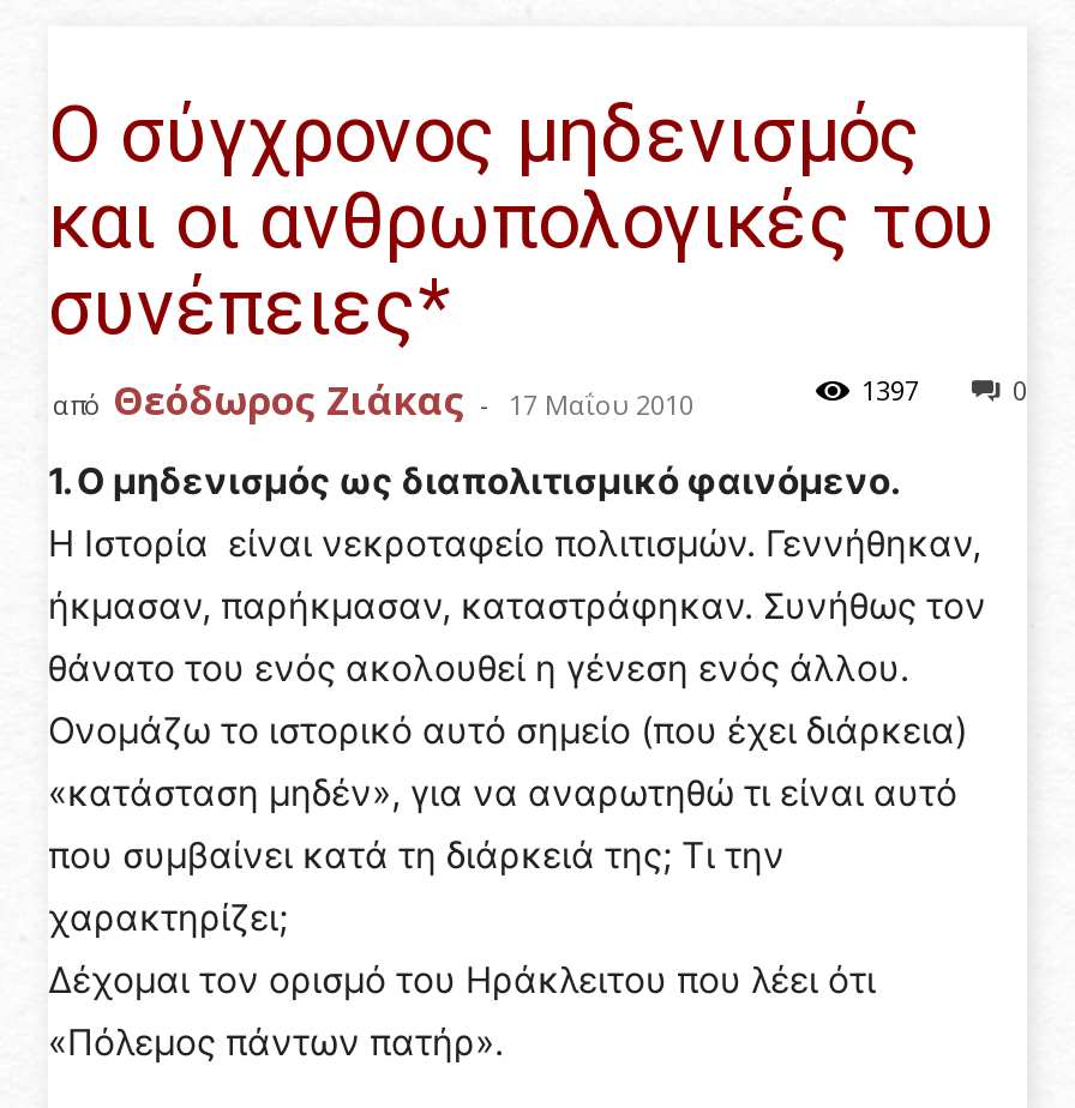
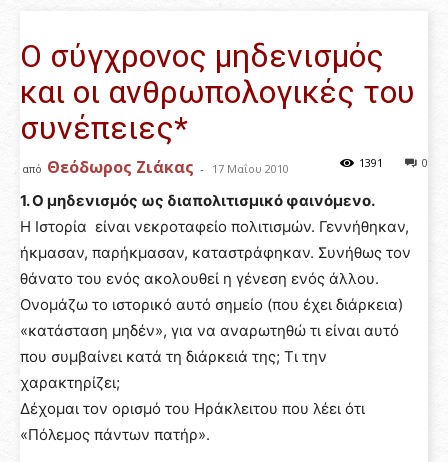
[861,371,919,407] 1397 -> [359,154,383,169] 1391

